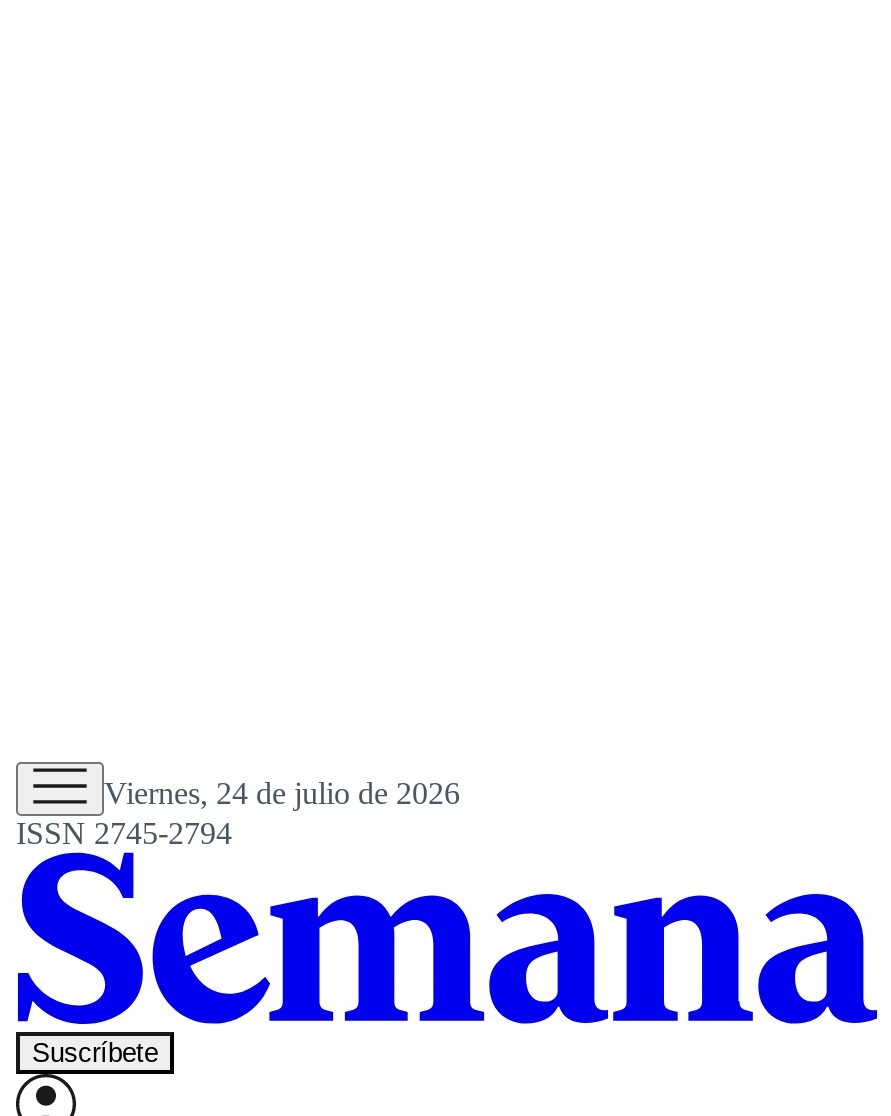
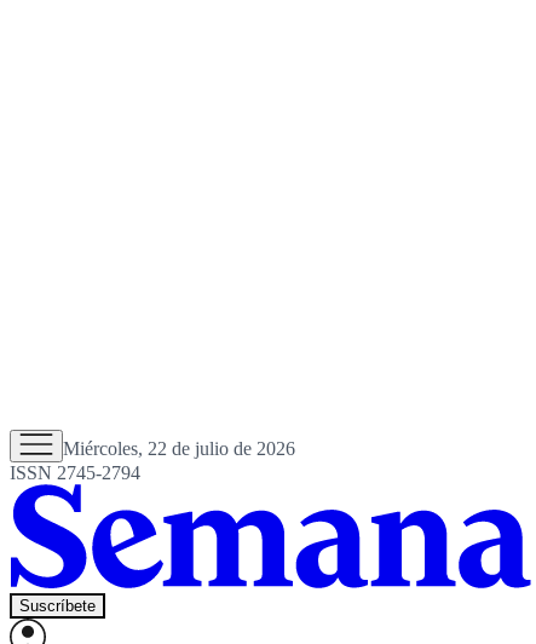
[104,776,460,810] Viernes, 24 de julio de 2026 -> [63,438,295,459] Miércoles, 22 de julio de 2026

